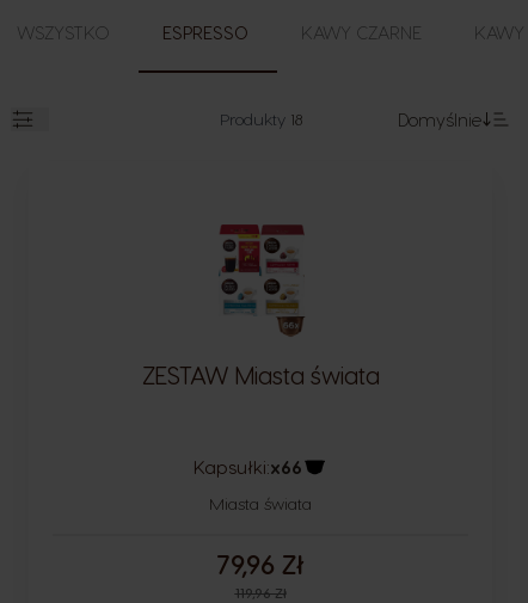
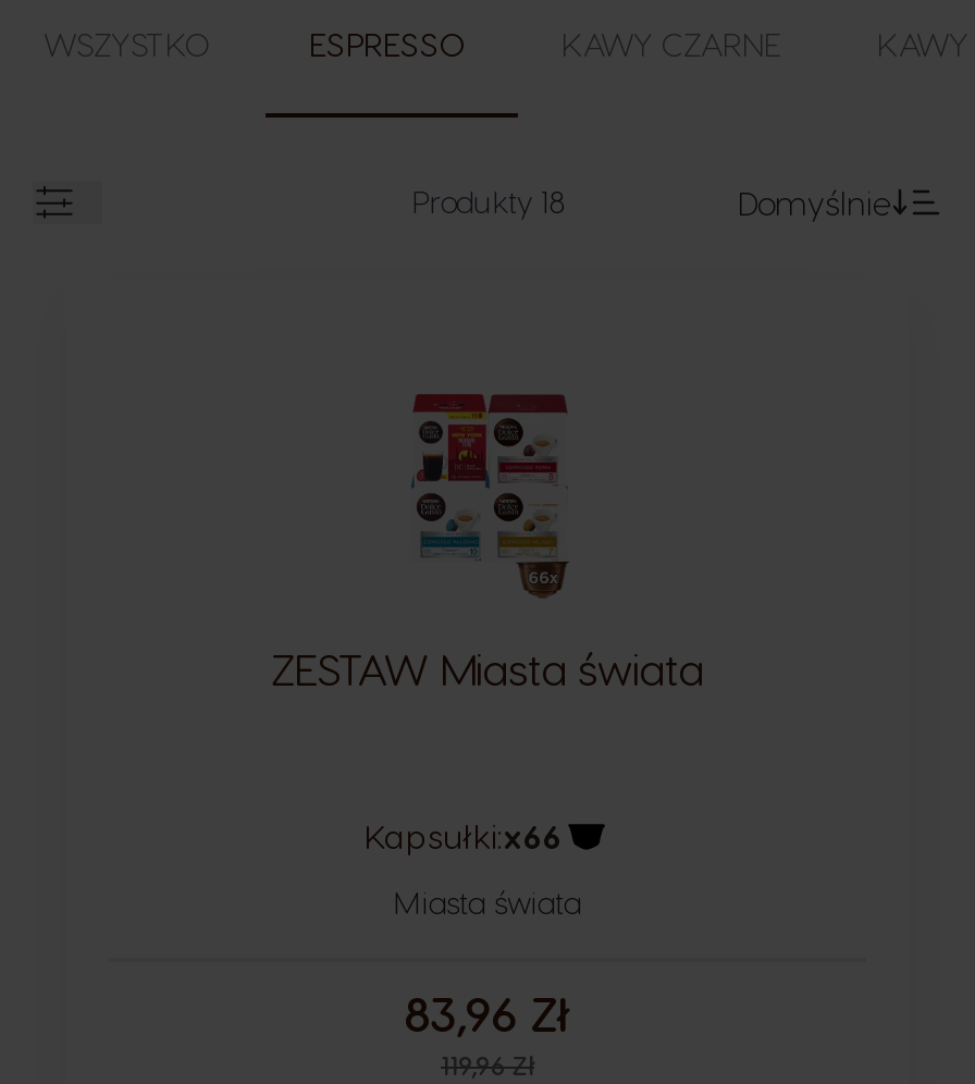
[216,547,305,579] 79,96 Zł -> [404,983,571,1039] 83,96 Zł

